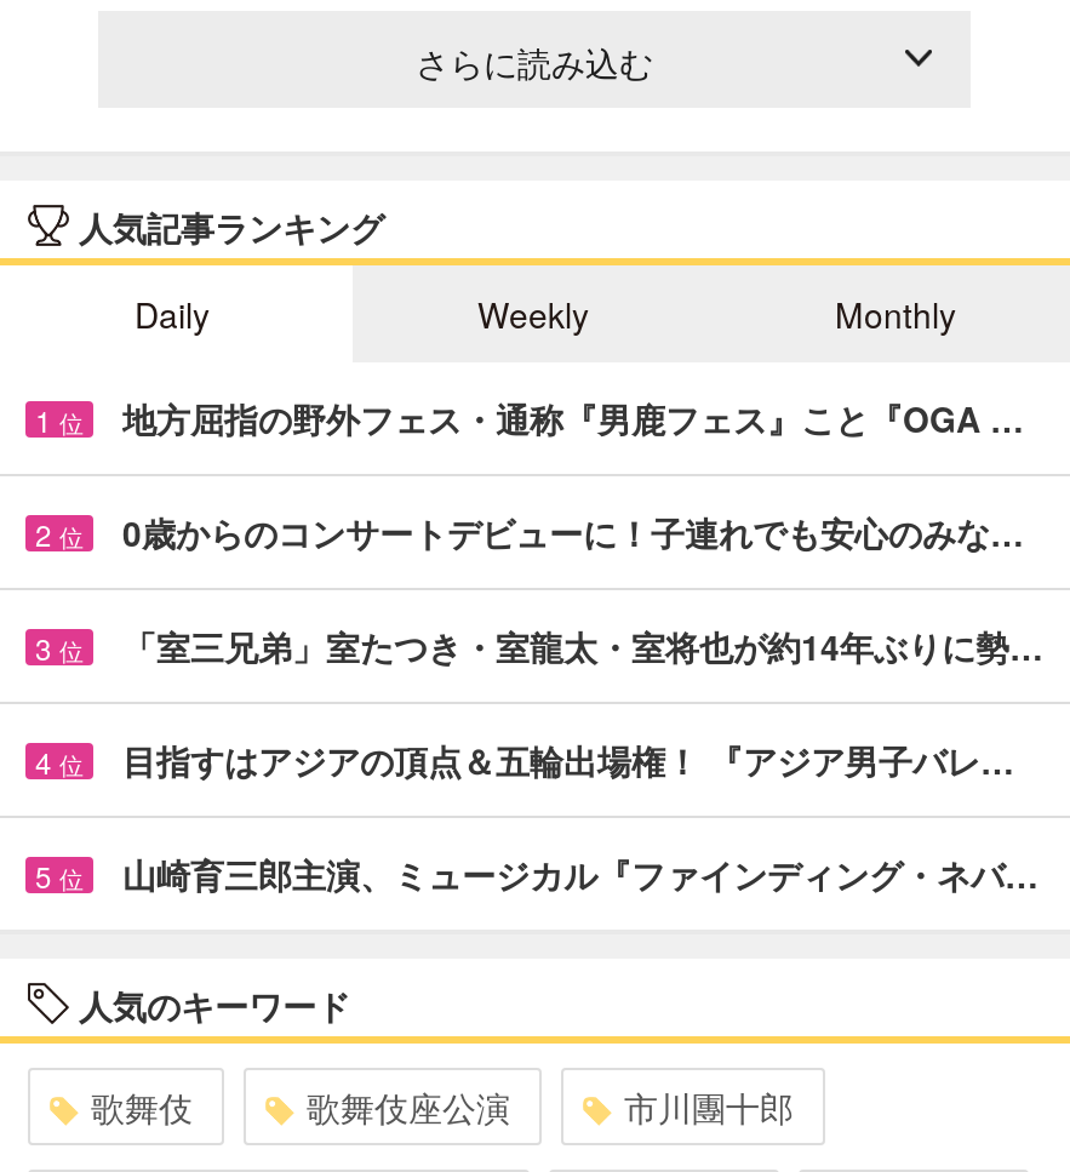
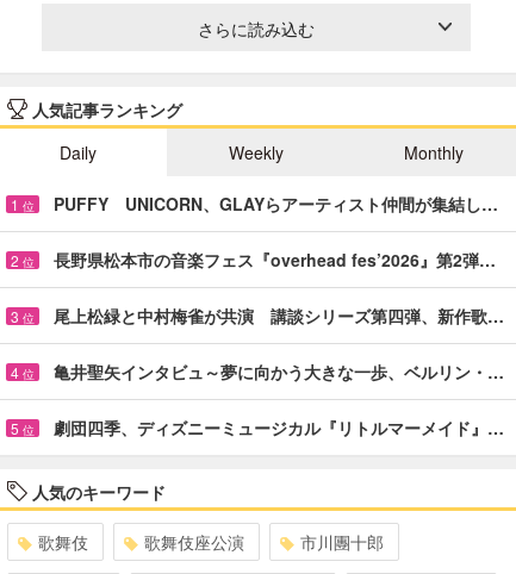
[122,393,1024,442] 地方屈指の野外フェス・通称『男鹿フェス』こと『OGA … -> [54,191,498,215] PUFFY UNICORN、GLAYらアーティスト仲間が集結し…
[122,507,1024,556] 0歳からのコンサートデビューに！子連れでも安心のみな… -> [54,247,496,271] 長野県松本市の音楽フェス『overhead fes’2026』第2弾…
[122,621,1043,670] 「室三兄弟」室たつき・室龍太・室将也が約14年ぶりに勢… -> [54,303,504,327] 尾上松緑と中村梅雀が共演 講談シリーズ第四弾、新作歌…
[122,735,1014,784] 目指すはアジアの頂点＆五輪出場権！ 『アジア男子バレ… -> [54,359,504,383] 亀井聖矢インタビュ～夢に向かう大きな一歩、ベルリン・…
[122,849,1038,898] 山崎育三郎主演、ミュージカル『ファインディング・ネバ… -> [54,415,504,439] 劇団四季、ディズニーミュージカル『リトルマーメイド』…

